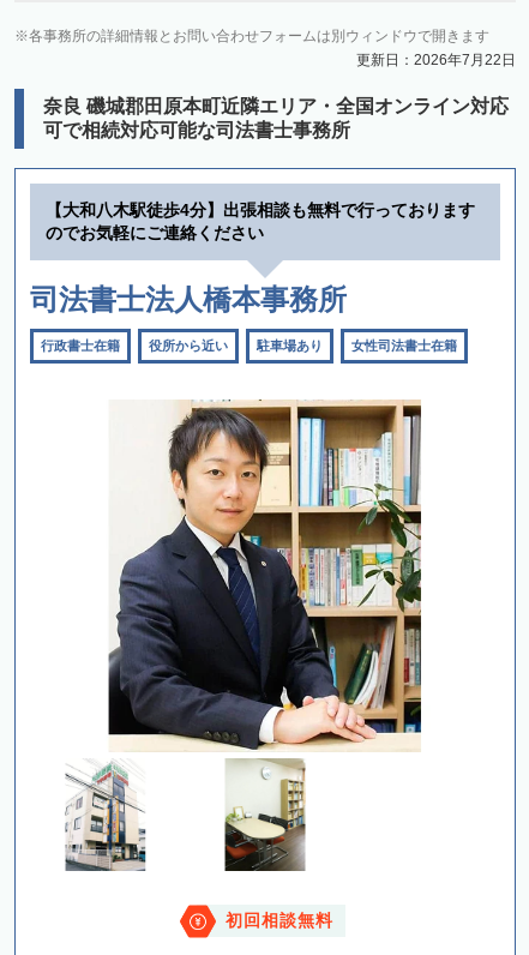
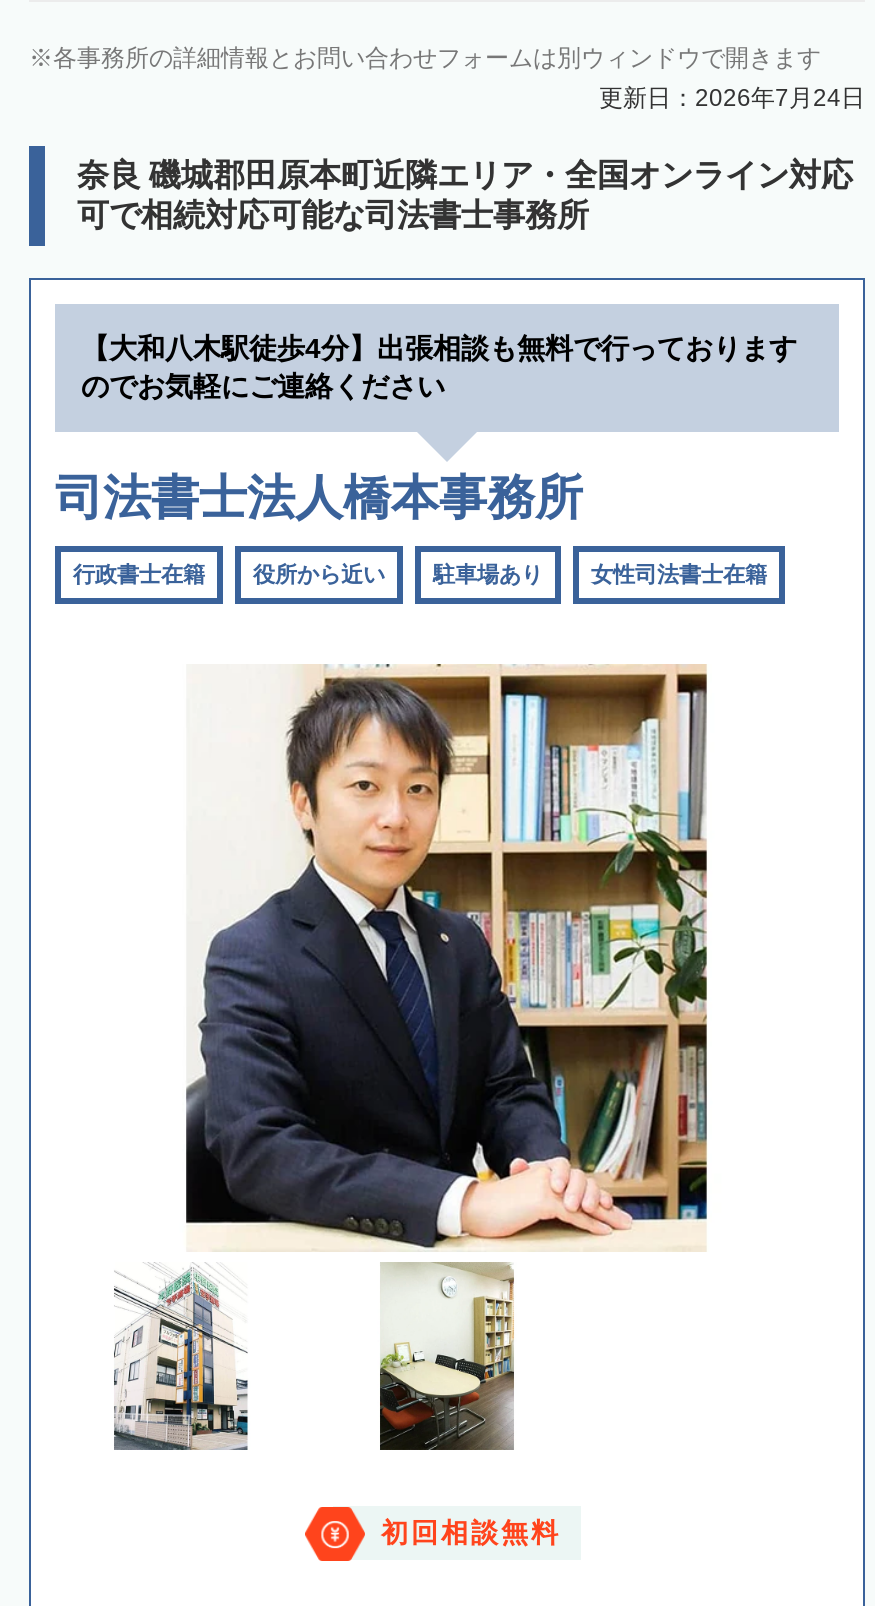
[356,52,516,69] 更新日：2026年7月22日 -> [599,84,865,112] 更新日：2026年7月24日

